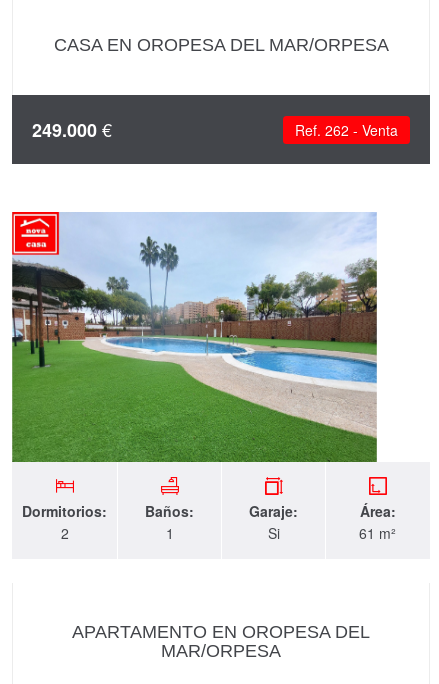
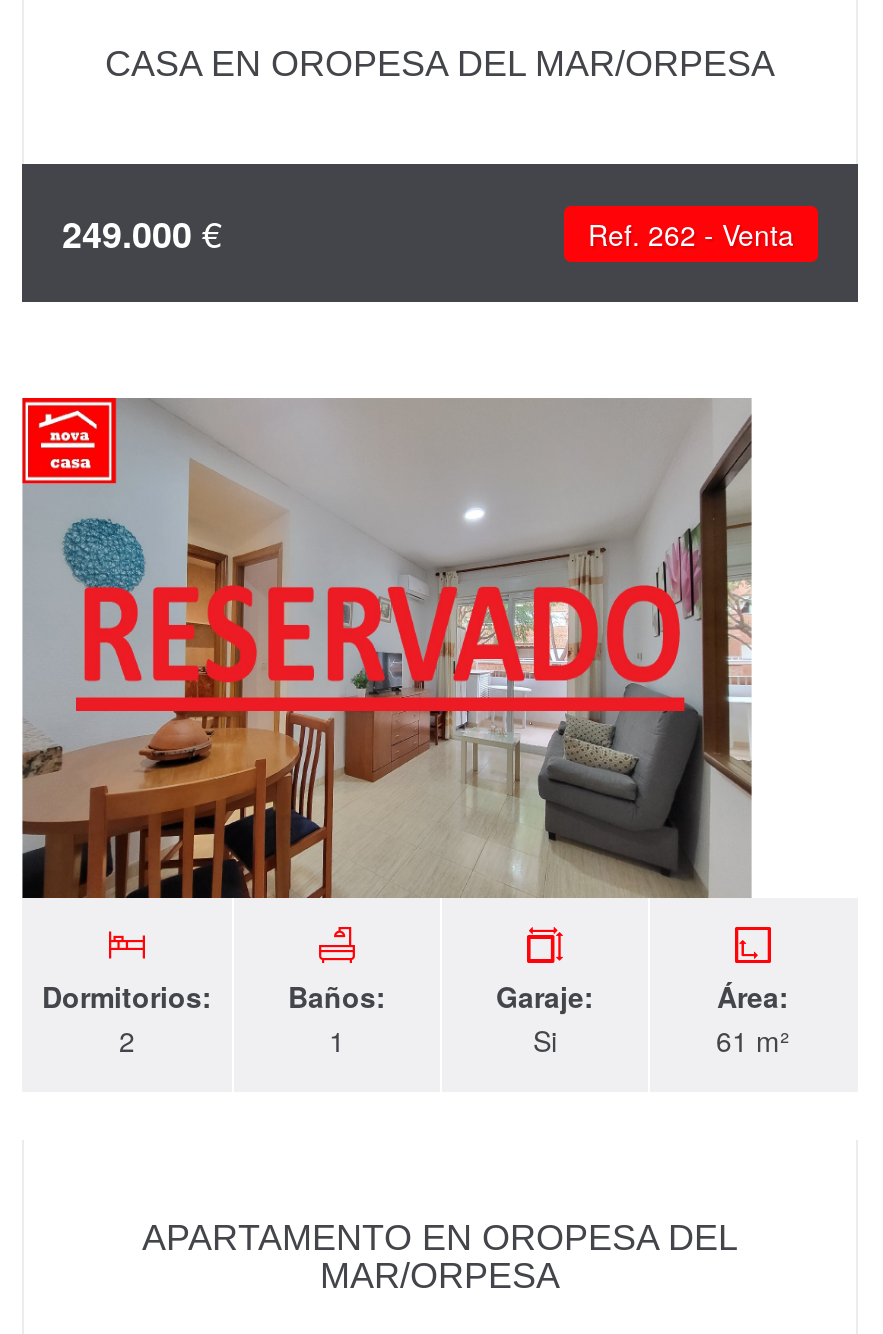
[11,212,378,463] [image] -> [20,398,754,900] [image]

